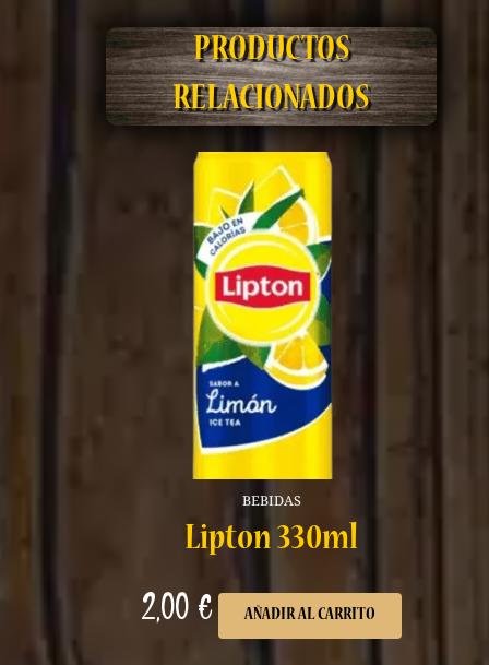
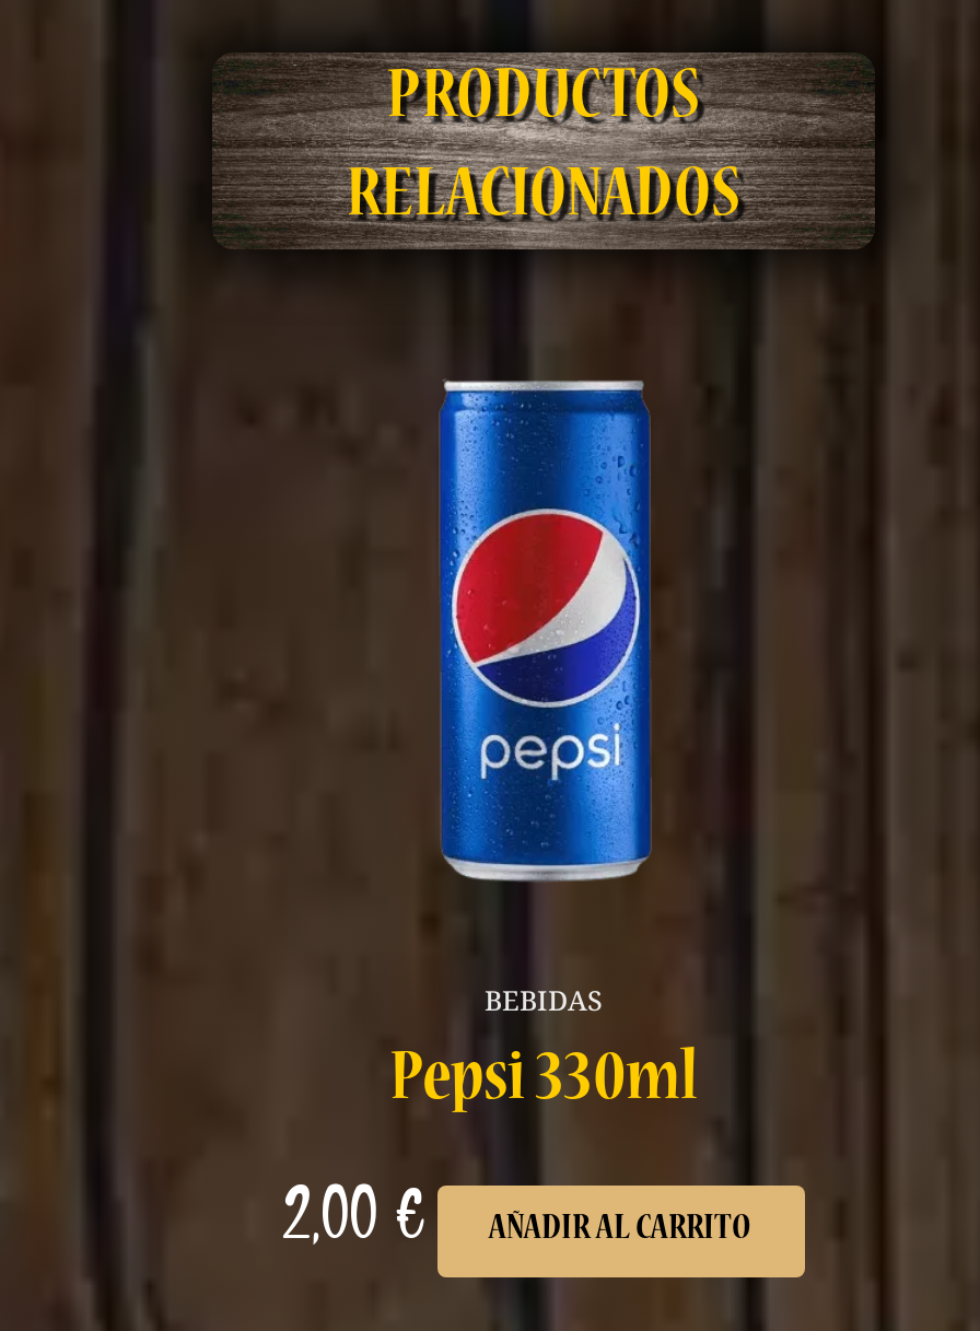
[184,151,358,560] [image] | Lipton 330ml -> [387,304,698,1121] [image] | Pepsi 330ml

